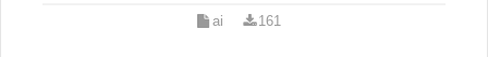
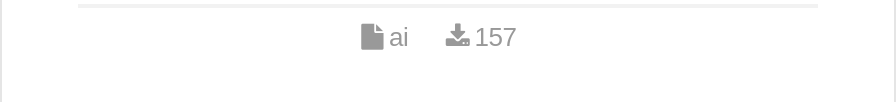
[258,13,281,29] 161 -> [474,21,516,51] 157

